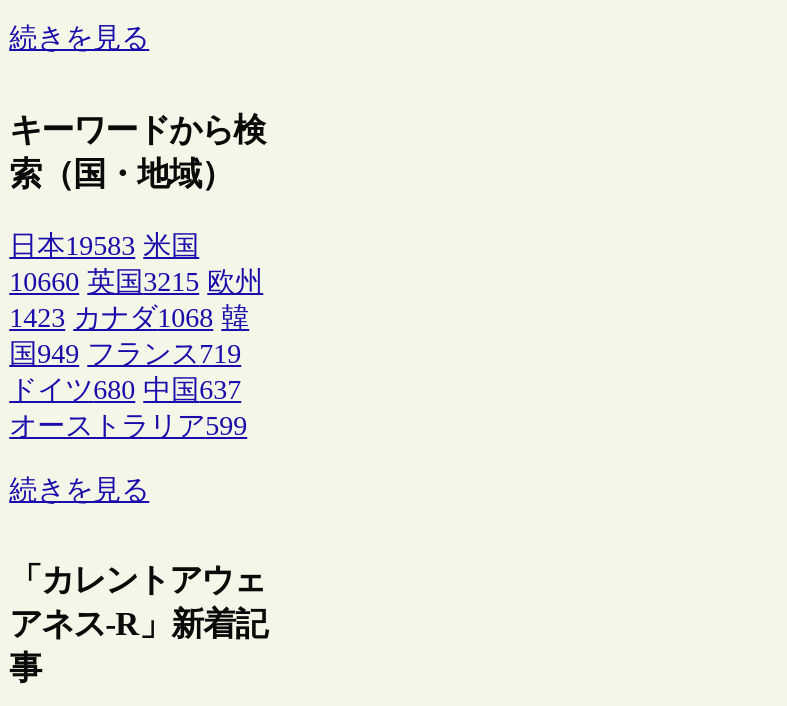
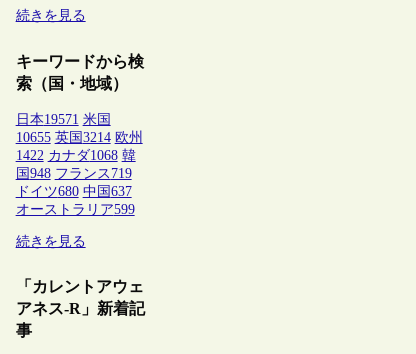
[9,231,199,261] 日本19583 米国 -> [16,112,111,127] 日本19571 米国
[9,267,263,297] 10660 英国3215 欧州 -> [16,130,143,145] 10655 英国3214 欧州
[9,303,249,333] 1423 カナダ1068 韓 -> [16,148,136,163] 1422 カナダ1068 韓
[9,339,241,369] 国949 フランス719 -> [16,166,132,181] 国948 フランス719

